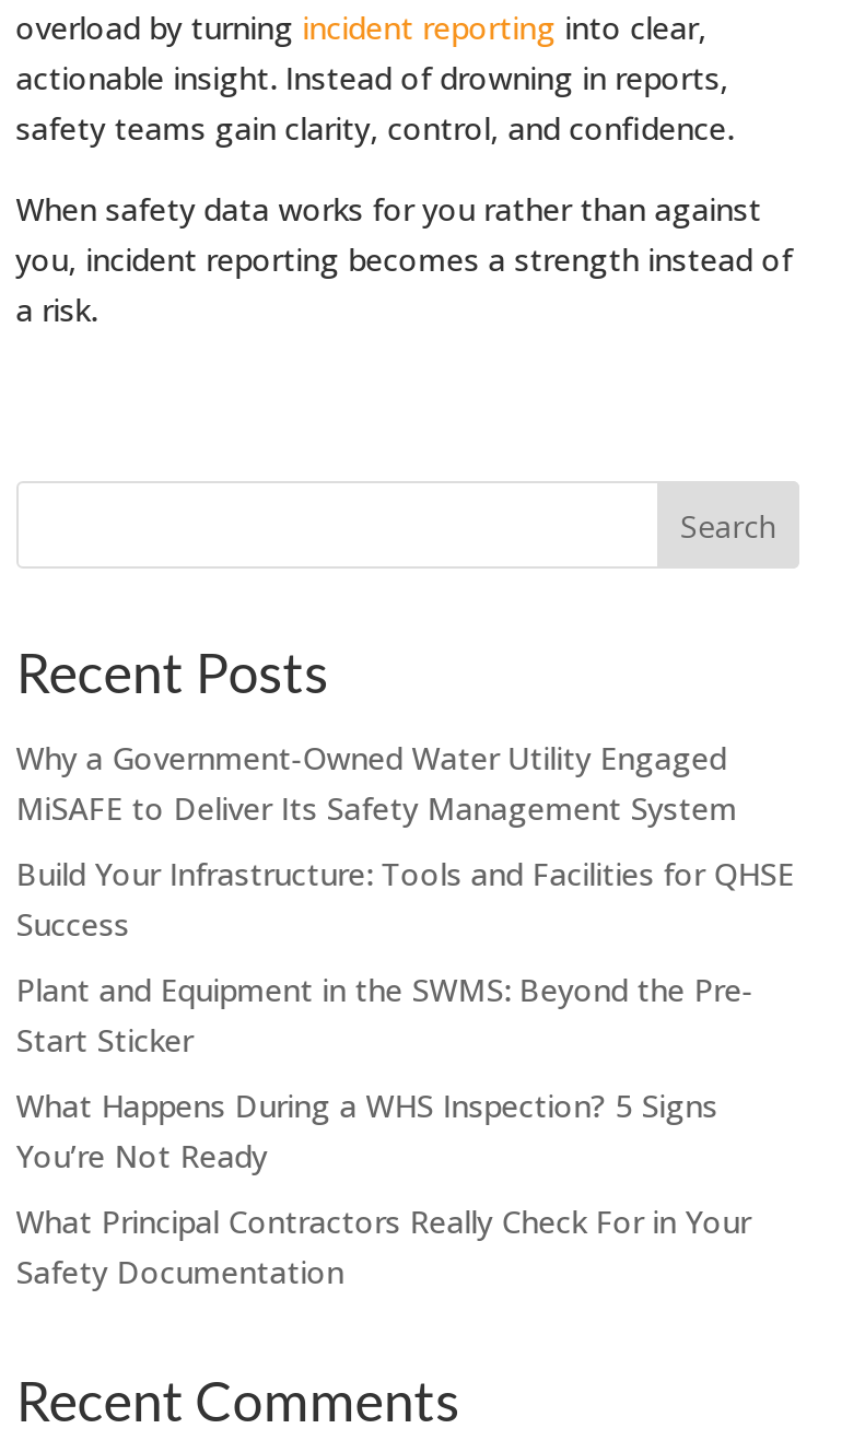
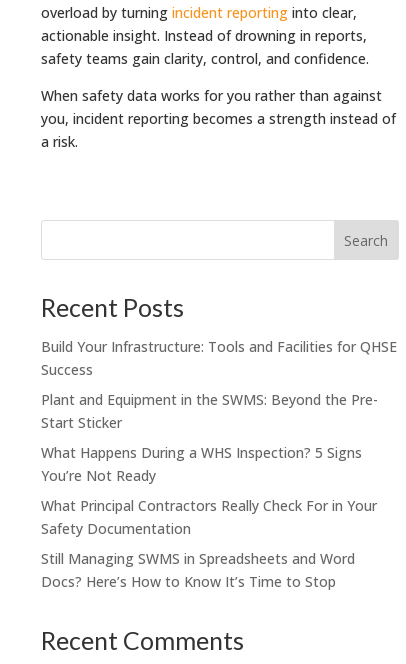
[16,737,738,829] Why a Government-Owned Water Utility Engaged | MiSAFE to Deliver Its Safety Management System -> none
moved [16,853,795,1292] -> [41,337,397,538]: Build Your Infrastructure: Tools and Facilities for QHSE | Success | Plant and Equipment in the SWMS: Beyond the Pre- | Start Sticker | What Happens During a WHS Inspection? 5 Signs | You’re Not Ready | What Principal Contractors Really Check For in Your | Safety Documentation
none -> [41,549,355,591] Still Managing SWMS in Spreadsheets and Word | Docs? Here’s How to Know It’s Time to Stop

